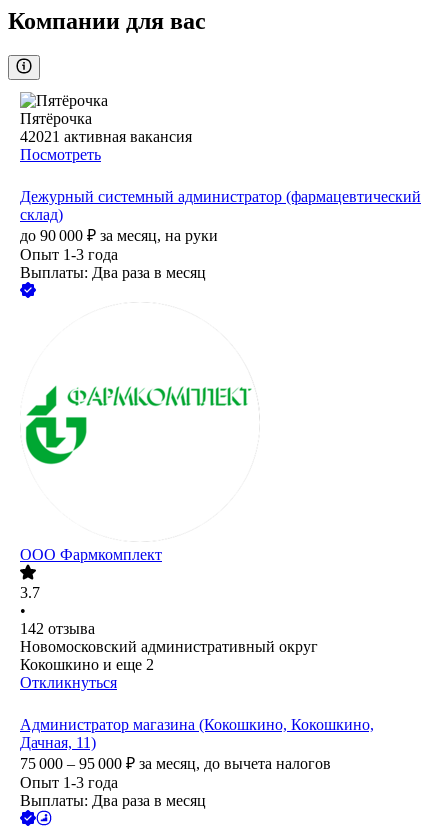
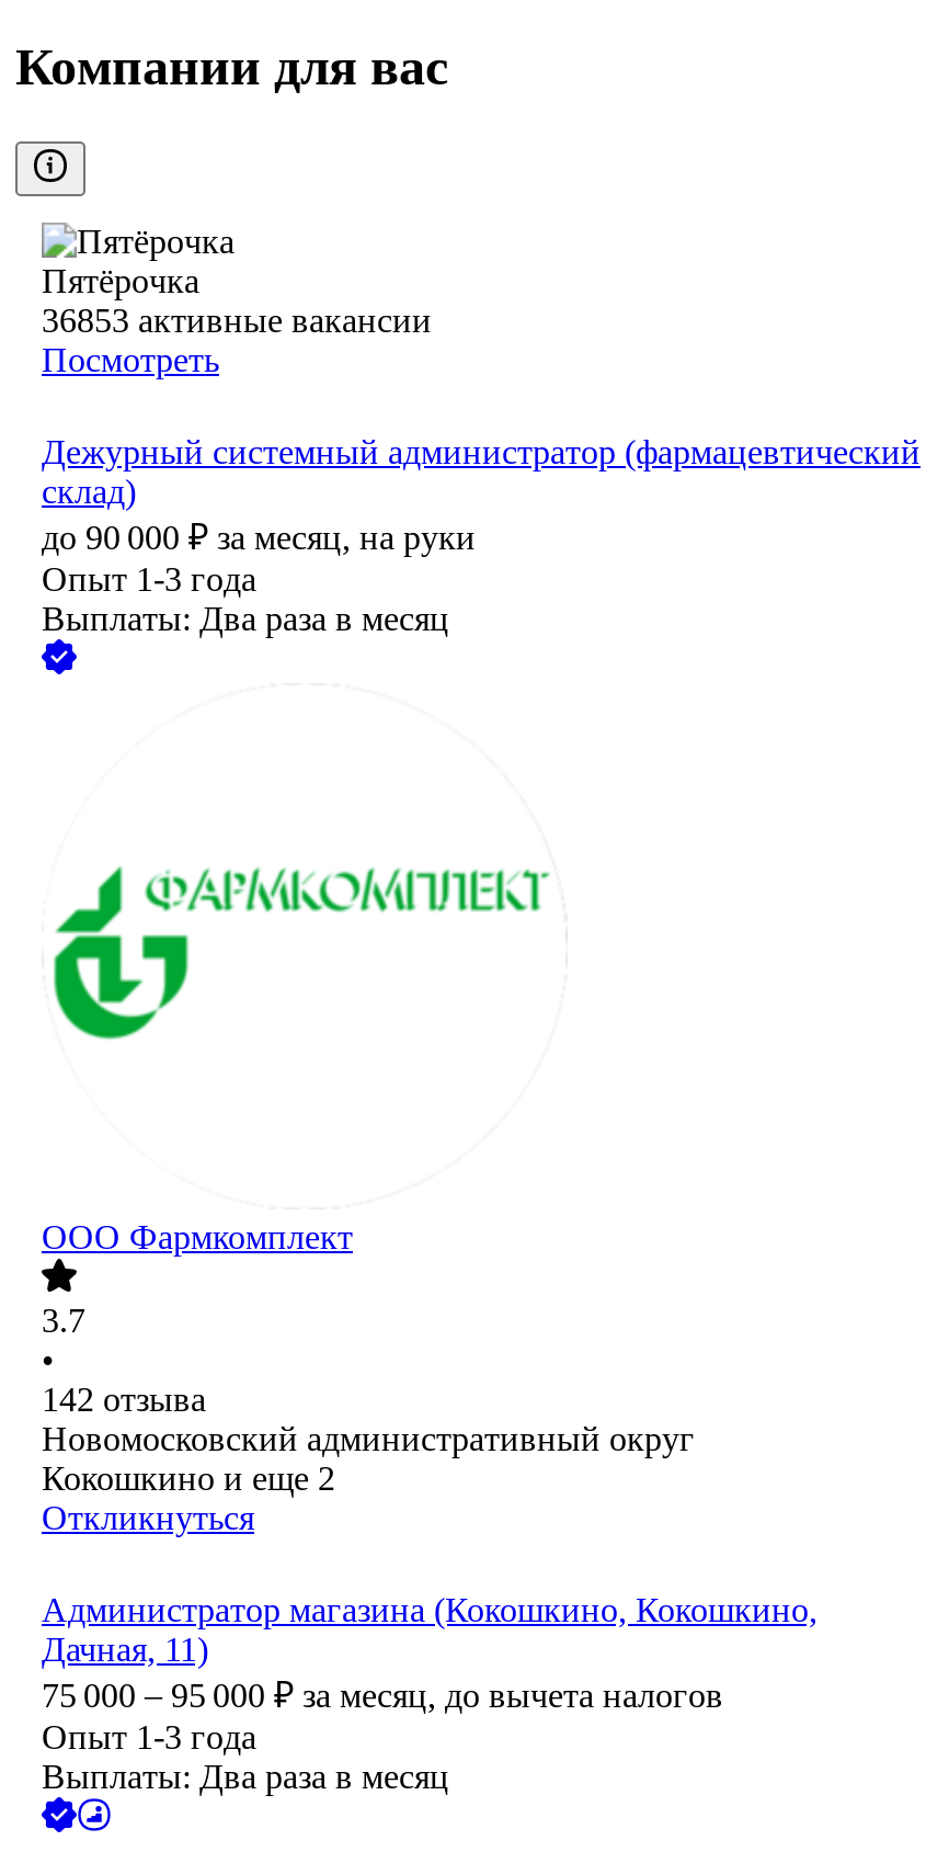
[20,128,192,145] 42021 активная вакансия -> [42,302,432,339] 36853 активные вакансии

